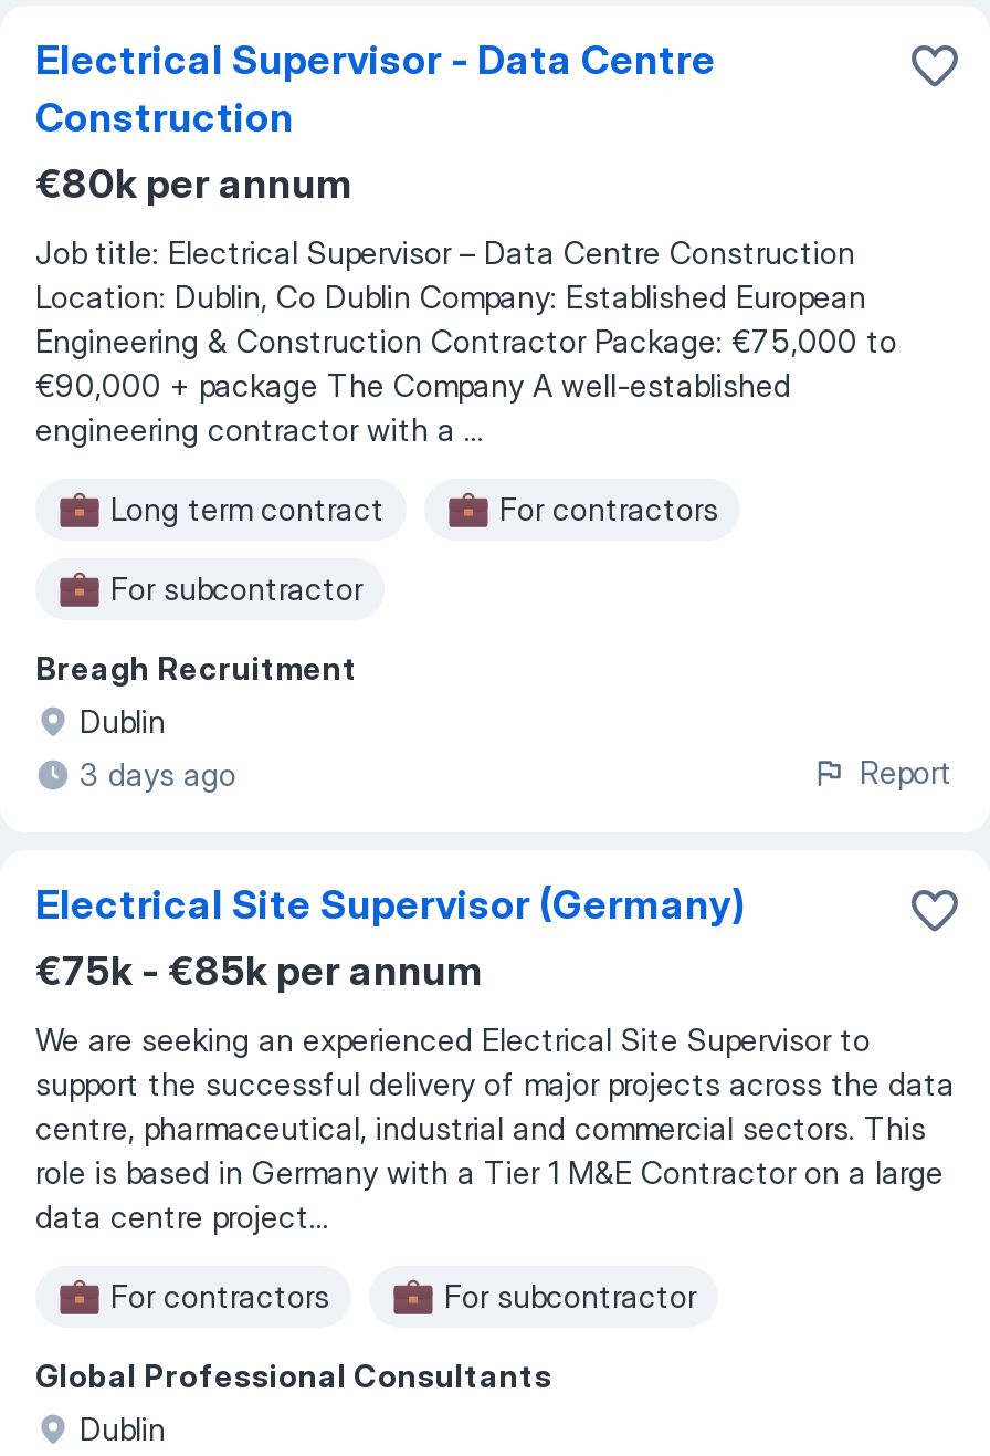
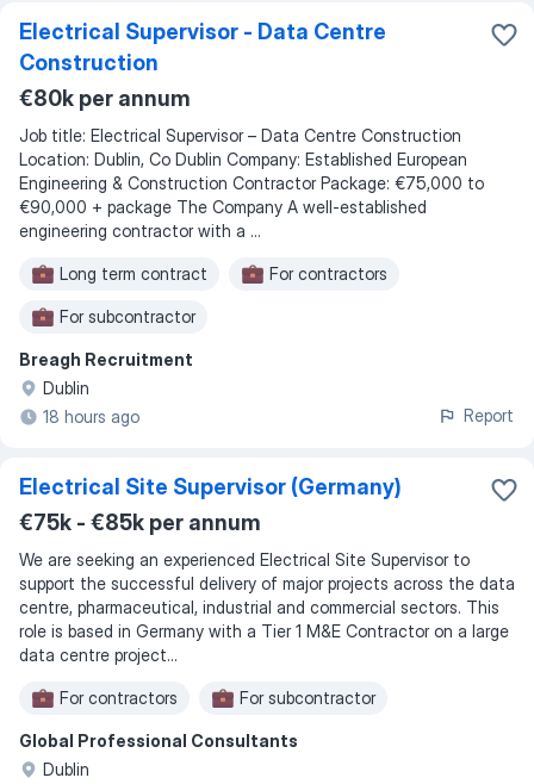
[80,755,236,793] 3 days ago -> [43,406,139,427] 18 hours ago

